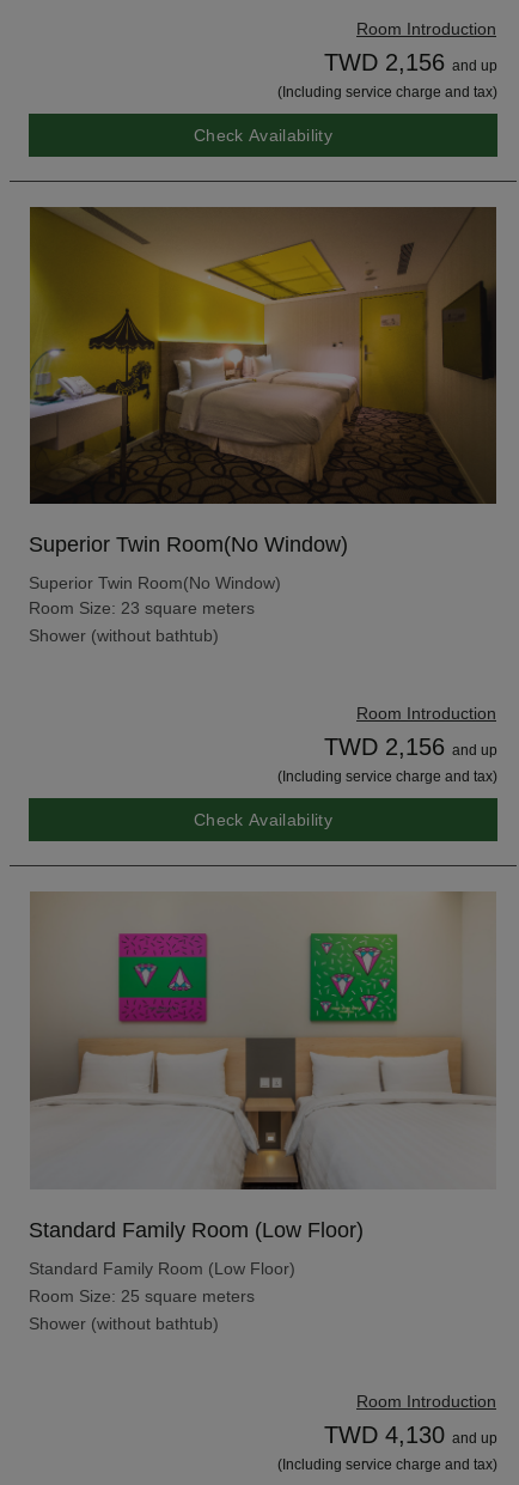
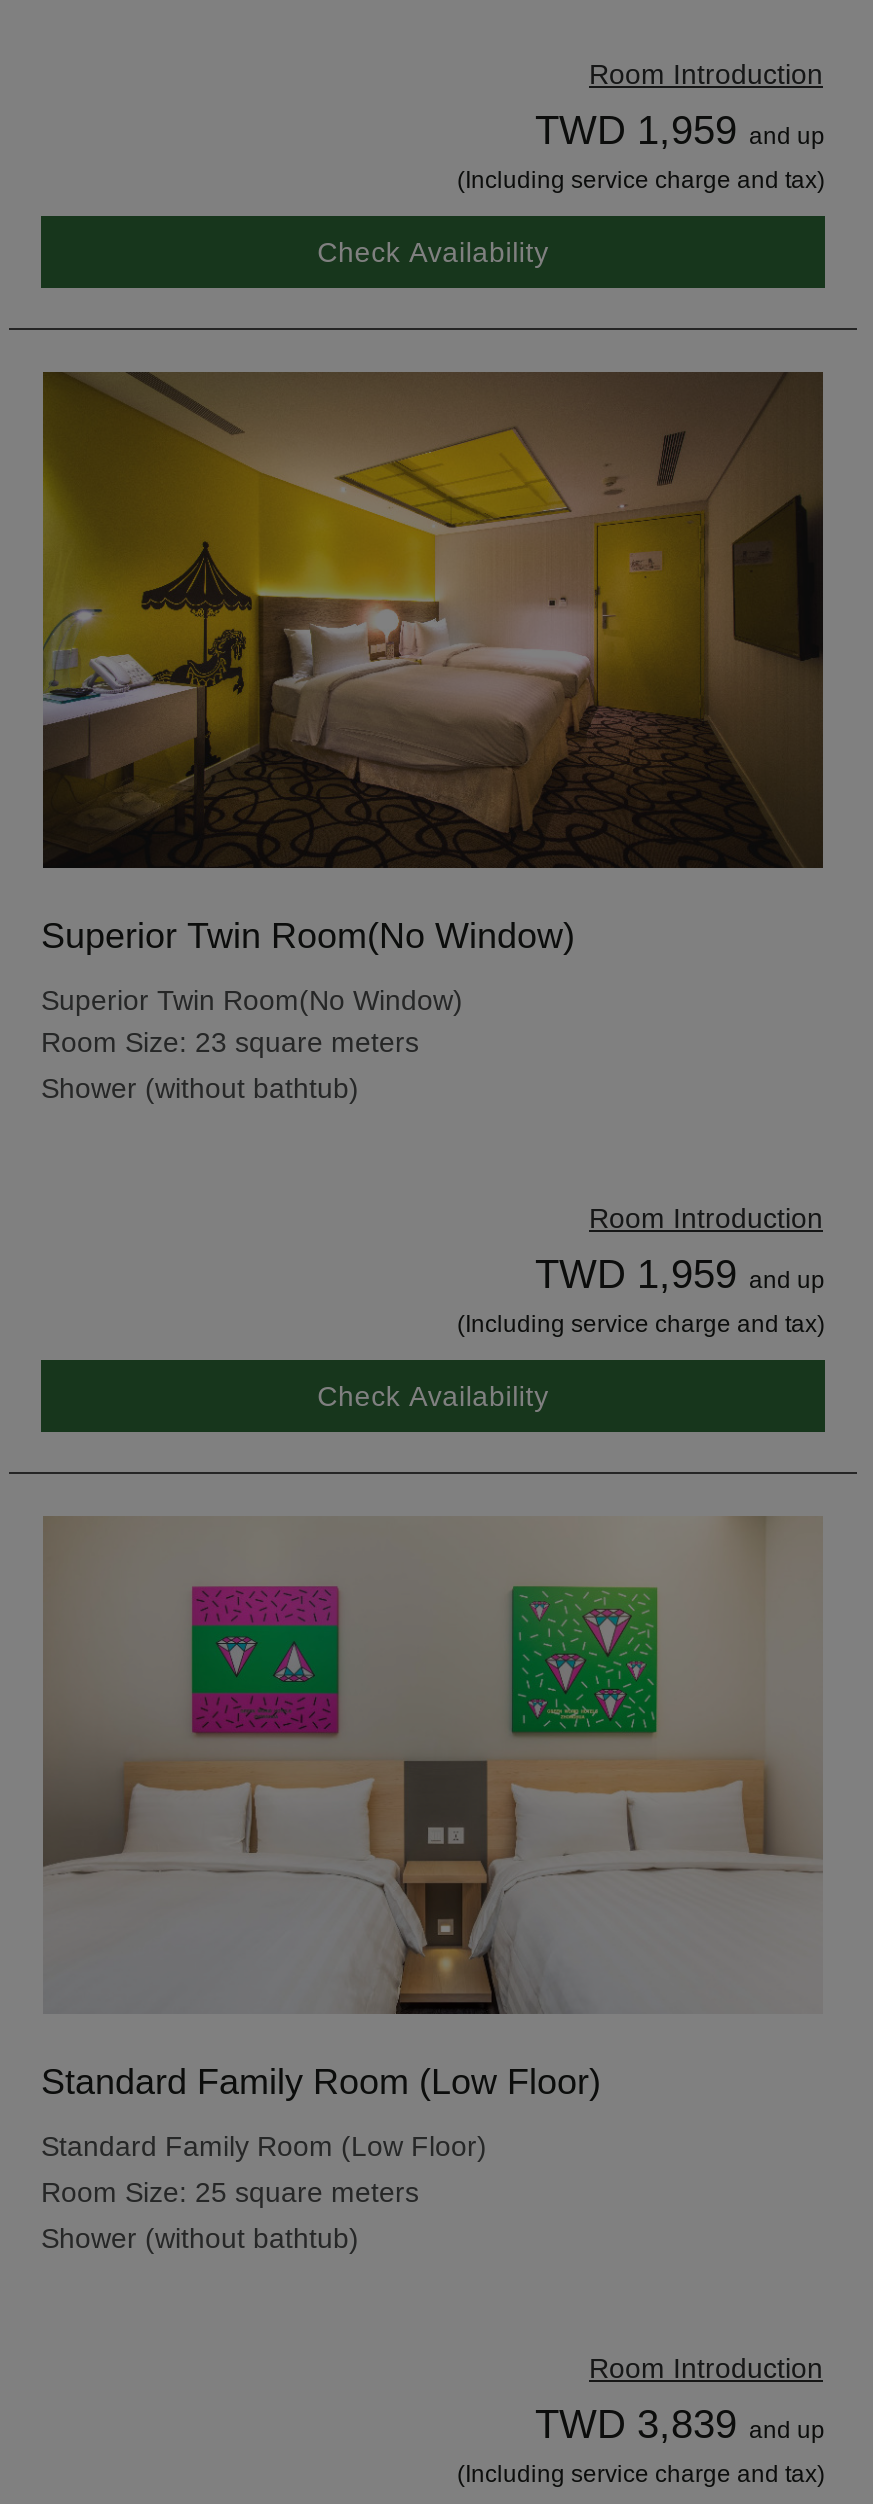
[324,49,497,75] TWD 2,156 and up -> [535,107,825,151] TWD 1,959 and up
[324,734,497,760] TWD 2,156 and up -> [535,1253,825,1297] TWD 1,959 and up
[324,1421,497,1448] TWD 4,130 and up -> [535,2402,825,2446] TWD 3,839 and up

